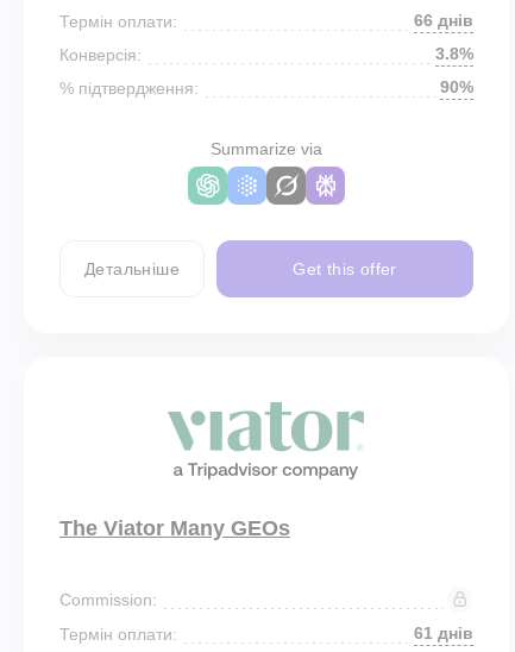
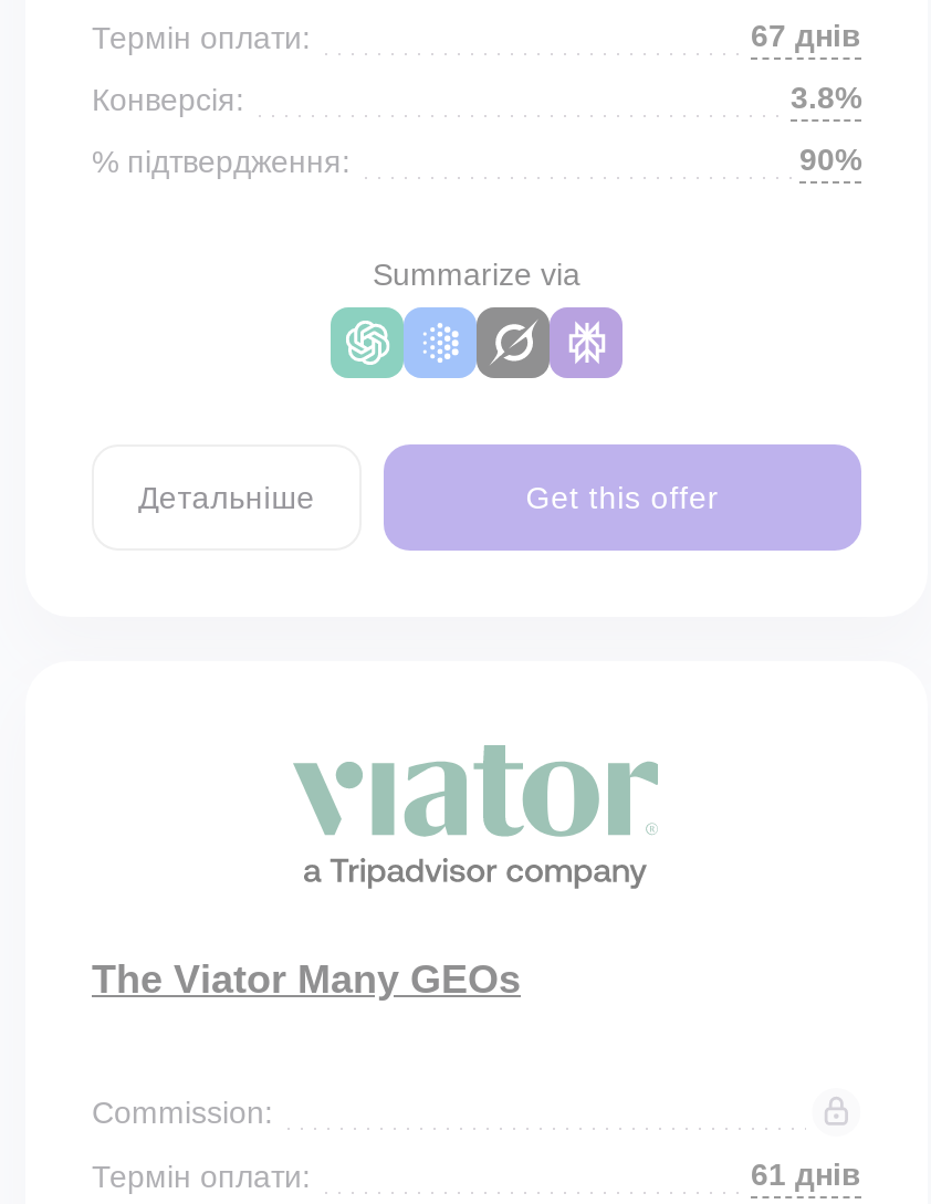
[414,11,473,30] 66 днів -> [751,18,861,53] 67 днів

